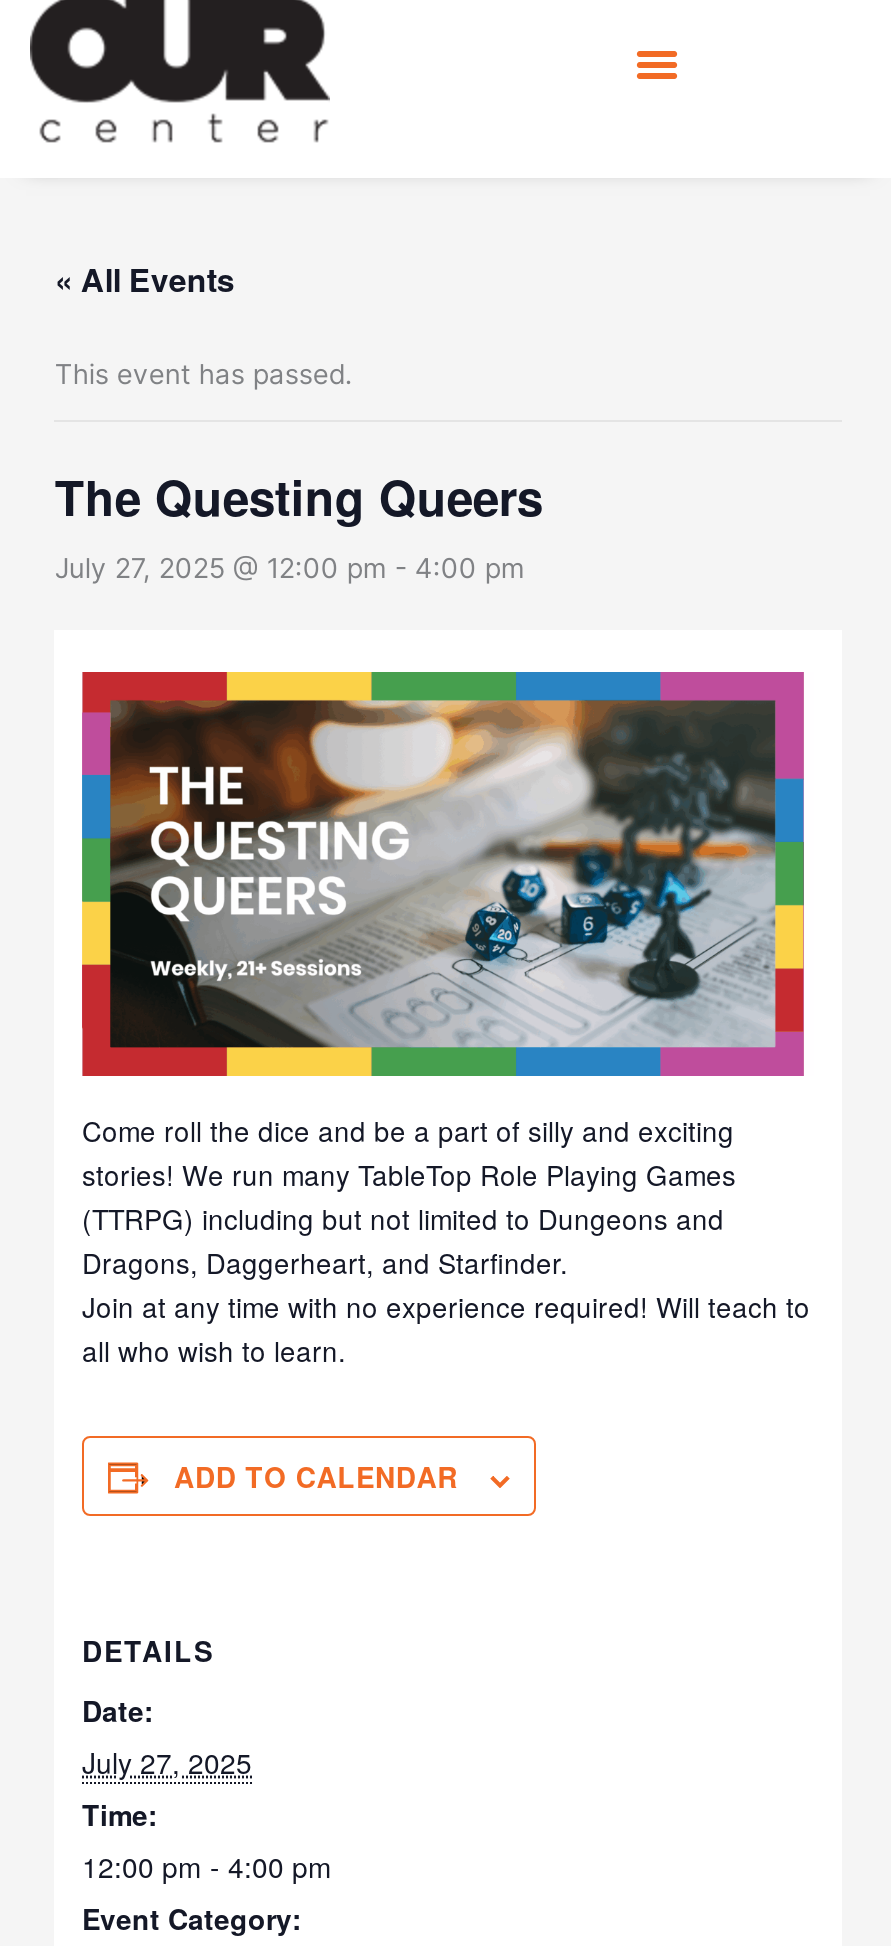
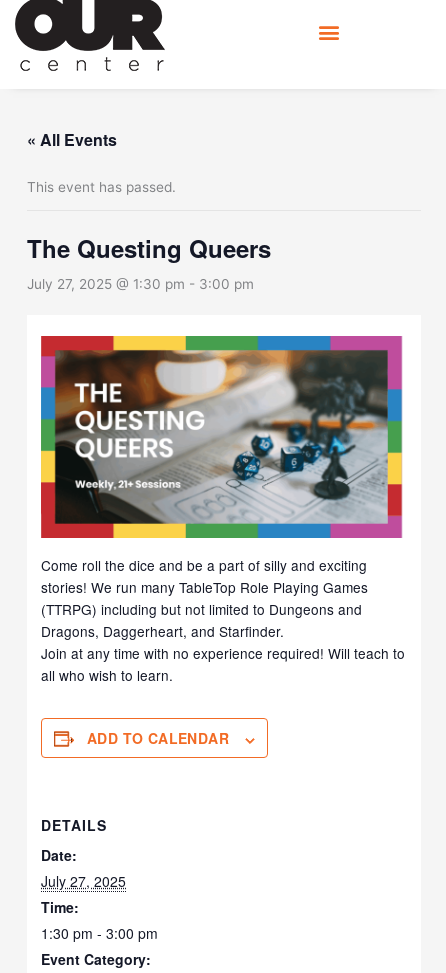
[55,552,525,584] July 27, 2025 @ 12:00 pm - 4:00 pm -> [27,276,254,292] July 27, 2025 @ 1:30 pm - 3:00 pm
[82,1847,332,1887] 12:00 pm - 4:00 pm -> [41,923,158,943] 1:30 pm - 3:00 pm

